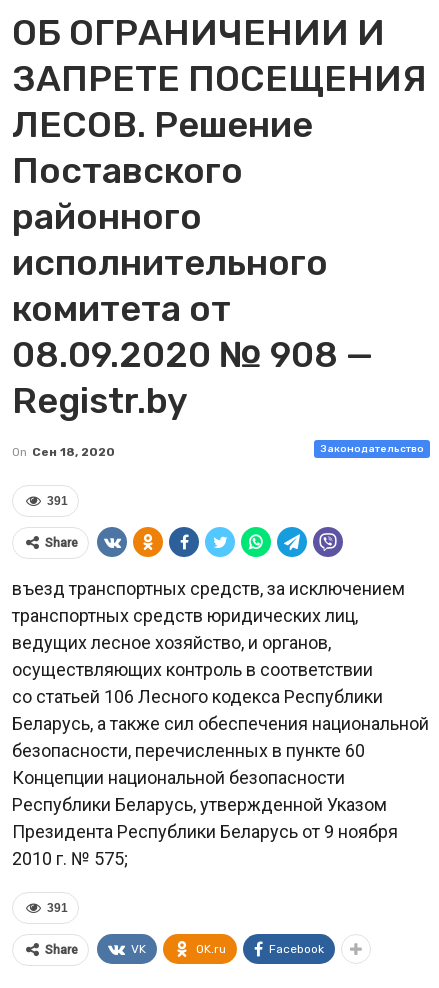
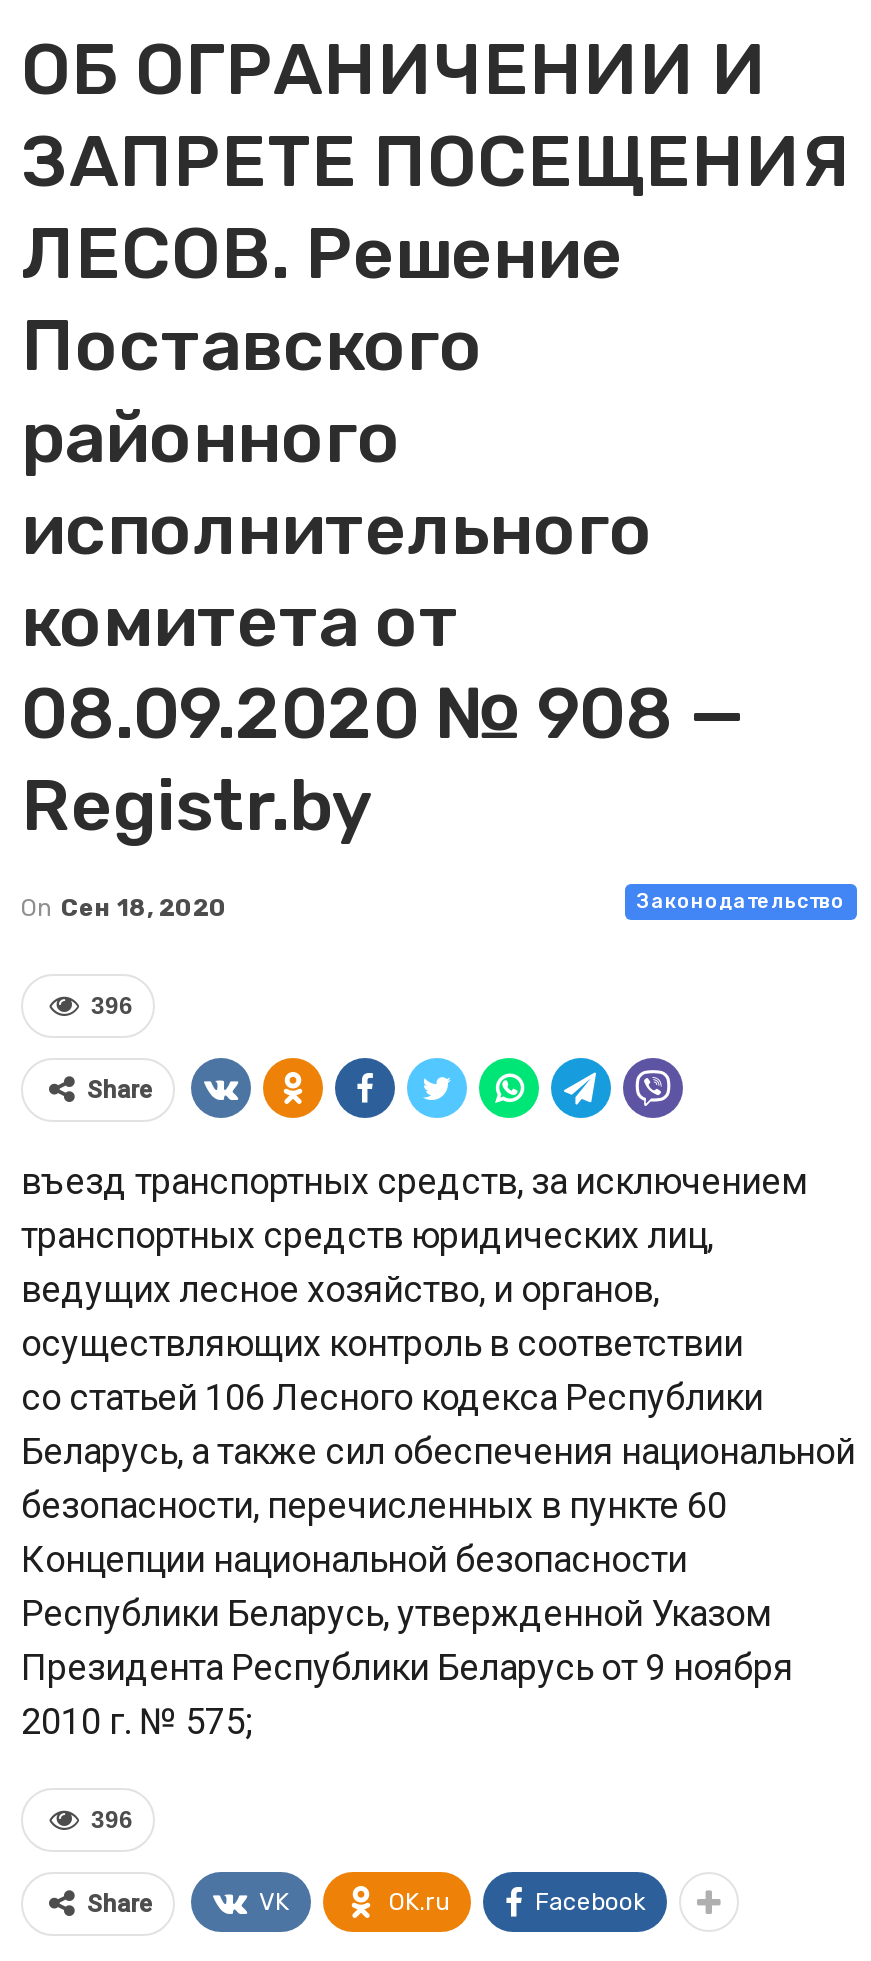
[47,494,68,508] 391 -> [91,992,133,1020] 396
[47,901,68,915] 391 -> [91,1806,133,1834] 396

